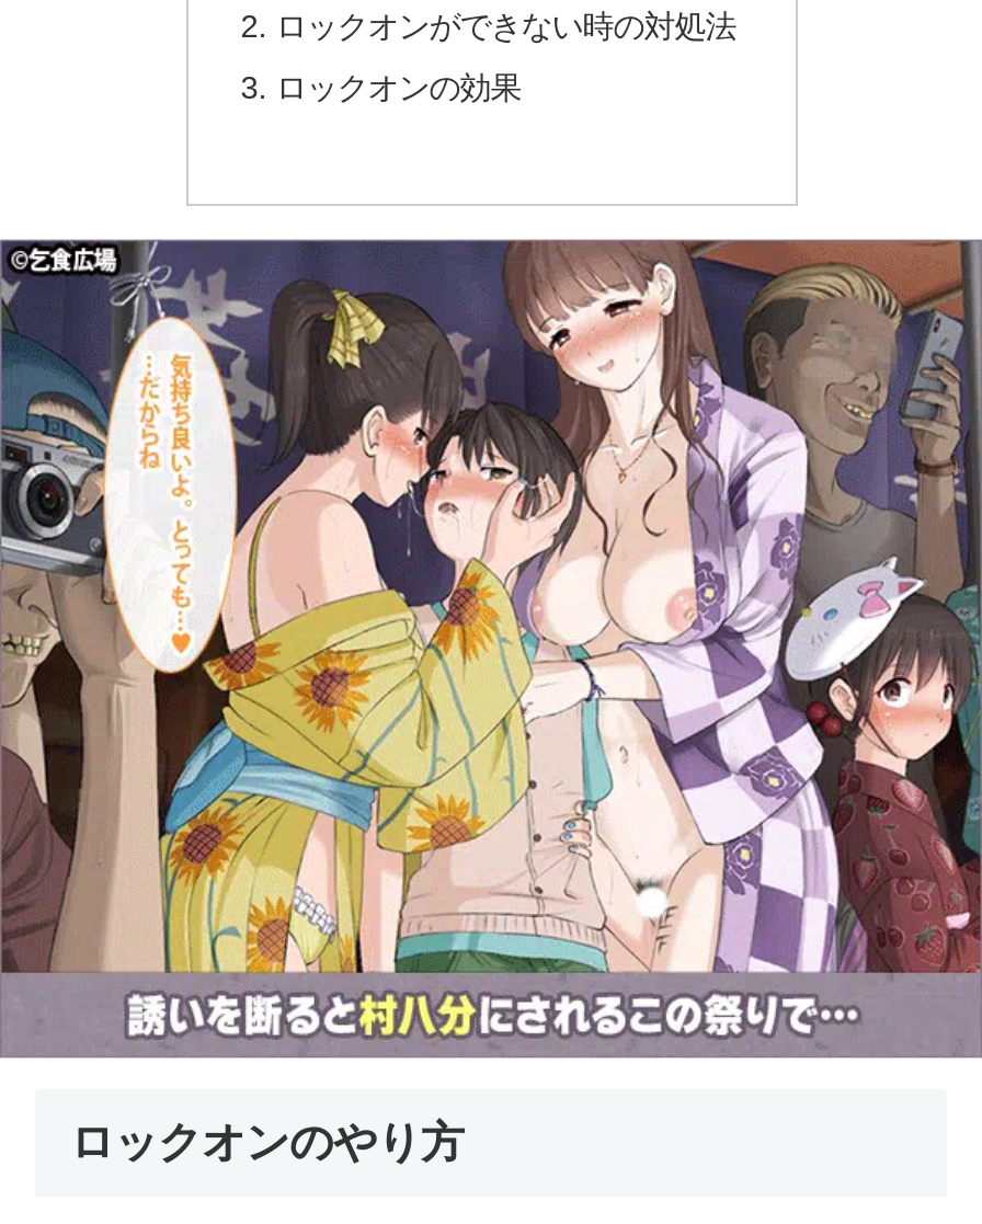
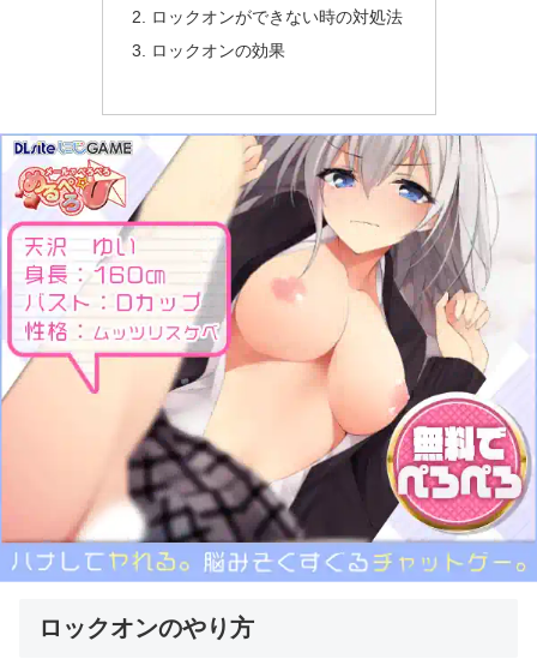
[7,237,975,1059] [image] -> [4,133,533,582] [image]

